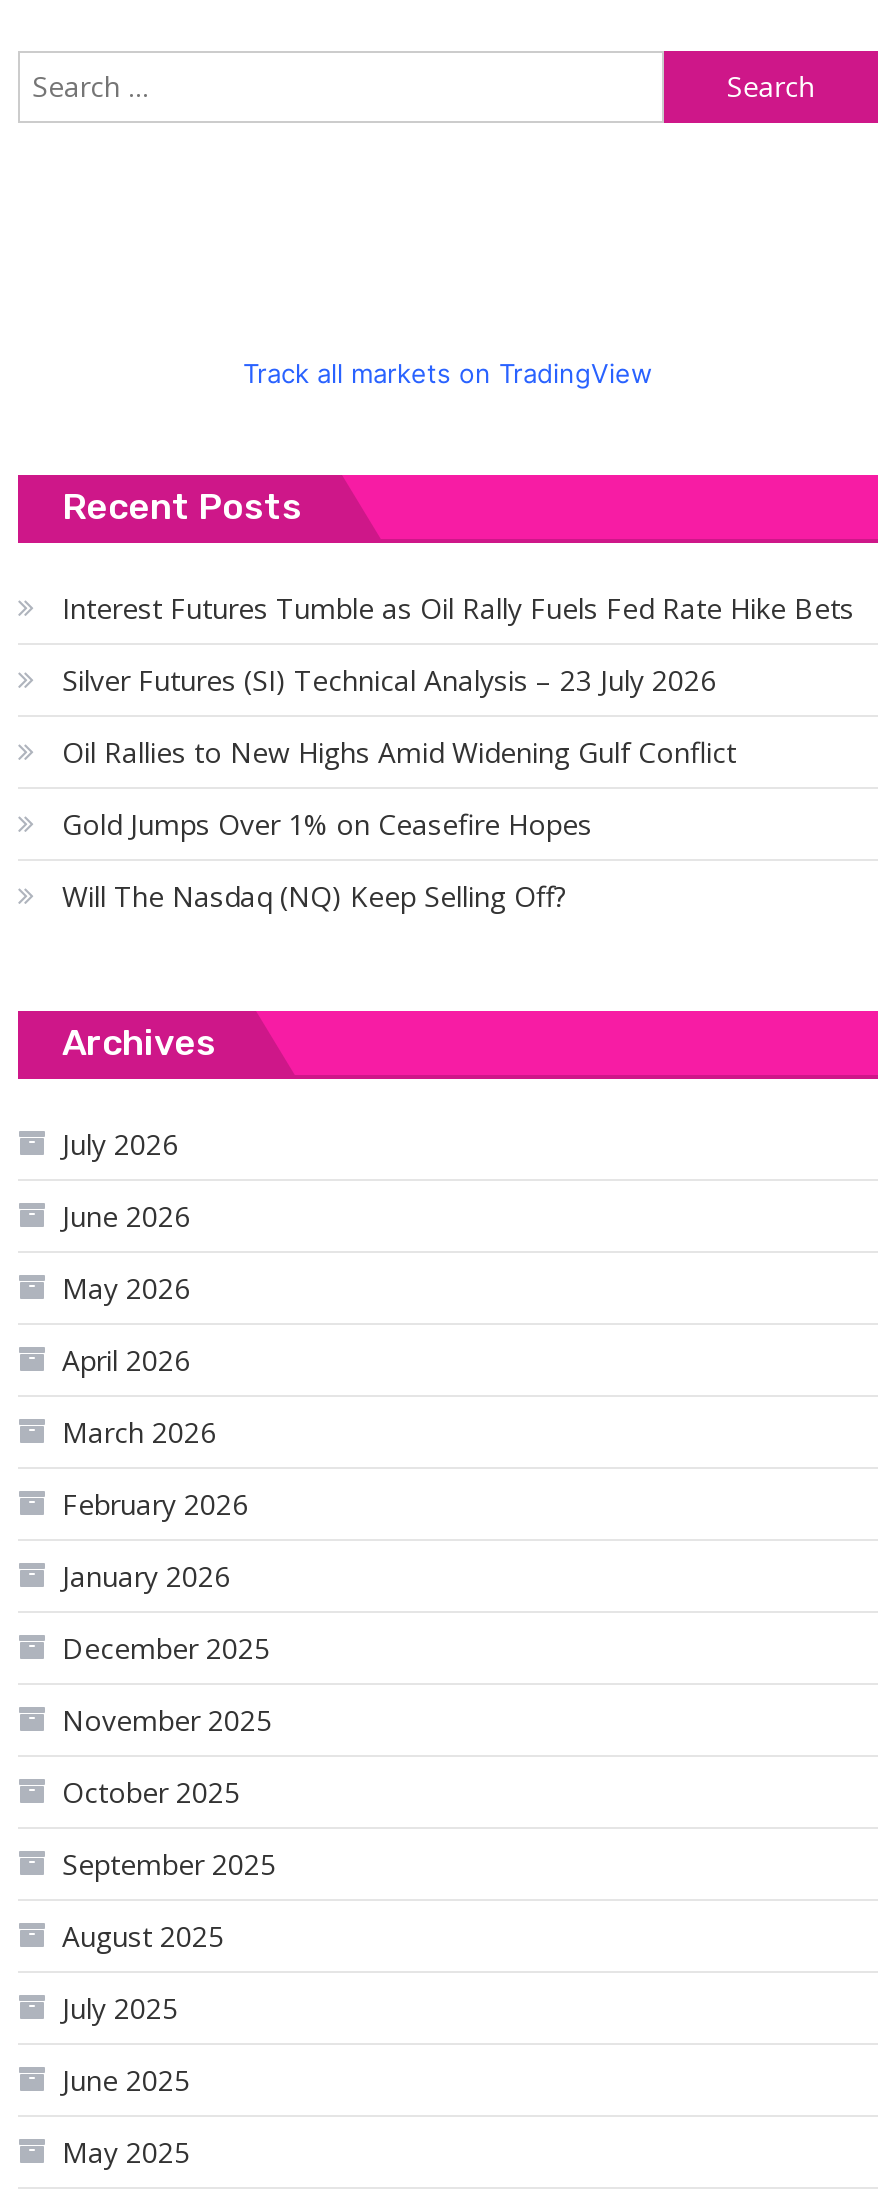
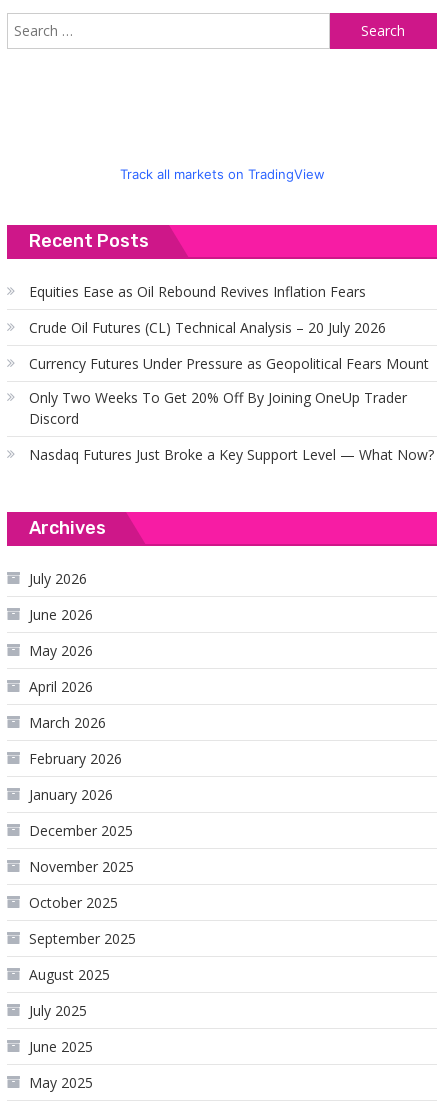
[62,589,854,627] Interest Futures Tumble as Oil Rally Fuels Fed Rate Hike Bets -> [29,282,366,301] Equities Ease as Oil Rebound Revives Inflation Fears
[62,661,716,699] Silver Futures (SI) Technical Analysis – 23 July 2026 -> [29,318,386,337] Crude Oil Futures (CL) Technical Analysis – 20 July 2026
[62,733,736,771] Oil Rallies to New Highs Amid Widening Gulf Conflict -> [29,354,429,373] Currency Futures Under Pressure as Geopolitical Fears Mount
[62,805,592,843] Gold Jumps Over 1% on Ceasefire Hopes -> [29,388,407,428] Only Two Weeks To Get 20% Off By Joining OneUp Trader | Discord
[62,877,566,915] Will The Nasdaq (NQ) Keep Selling Off? -> [29,445,434,464] Nasdaq Futures Just Broke a Key Support Level — What Now?

